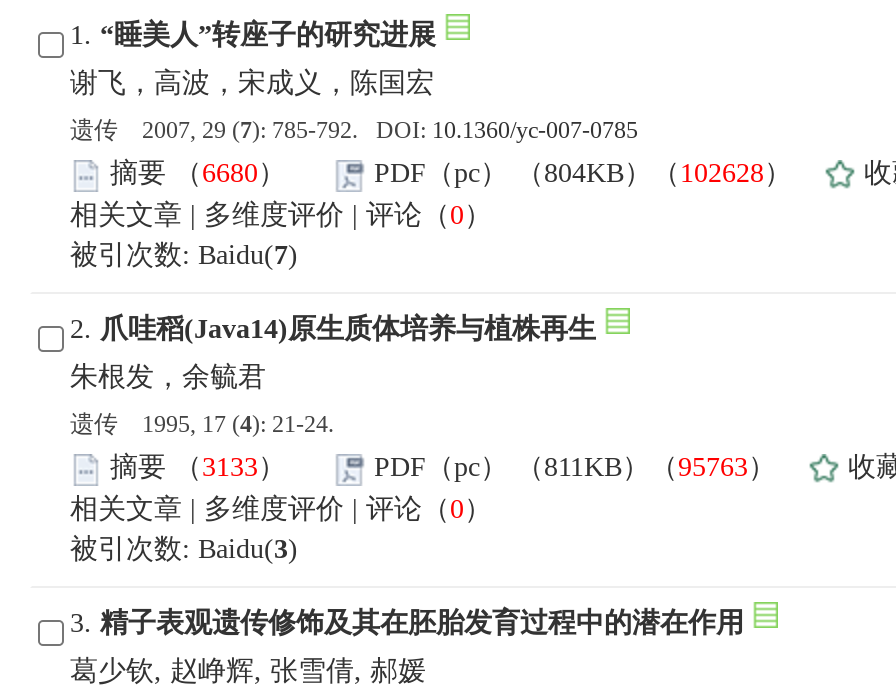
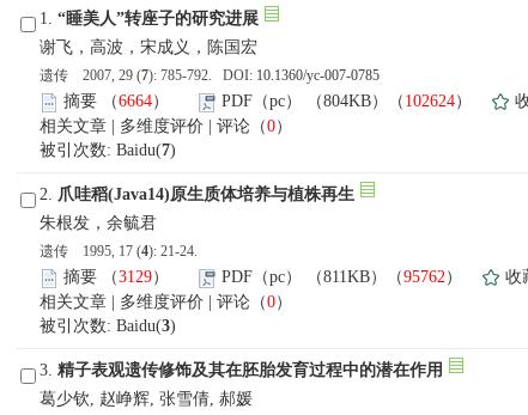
[110,158,334,188] 摘要（6680） -> [63,92,198,110] 摘要（6664）
[374,158,824,188] PDF（pc）（804KB）（102628） -> [221,92,491,110] PDF（pc）（804KB）（102624）
[110,452,334,482] 摘要（3133） -> [63,268,198,286] 摘要（3129）
[374,452,808,482] PDF（pc）（811KB）（95763） -> [221,268,481,286] PDF（pc）（811KB）（95762）

